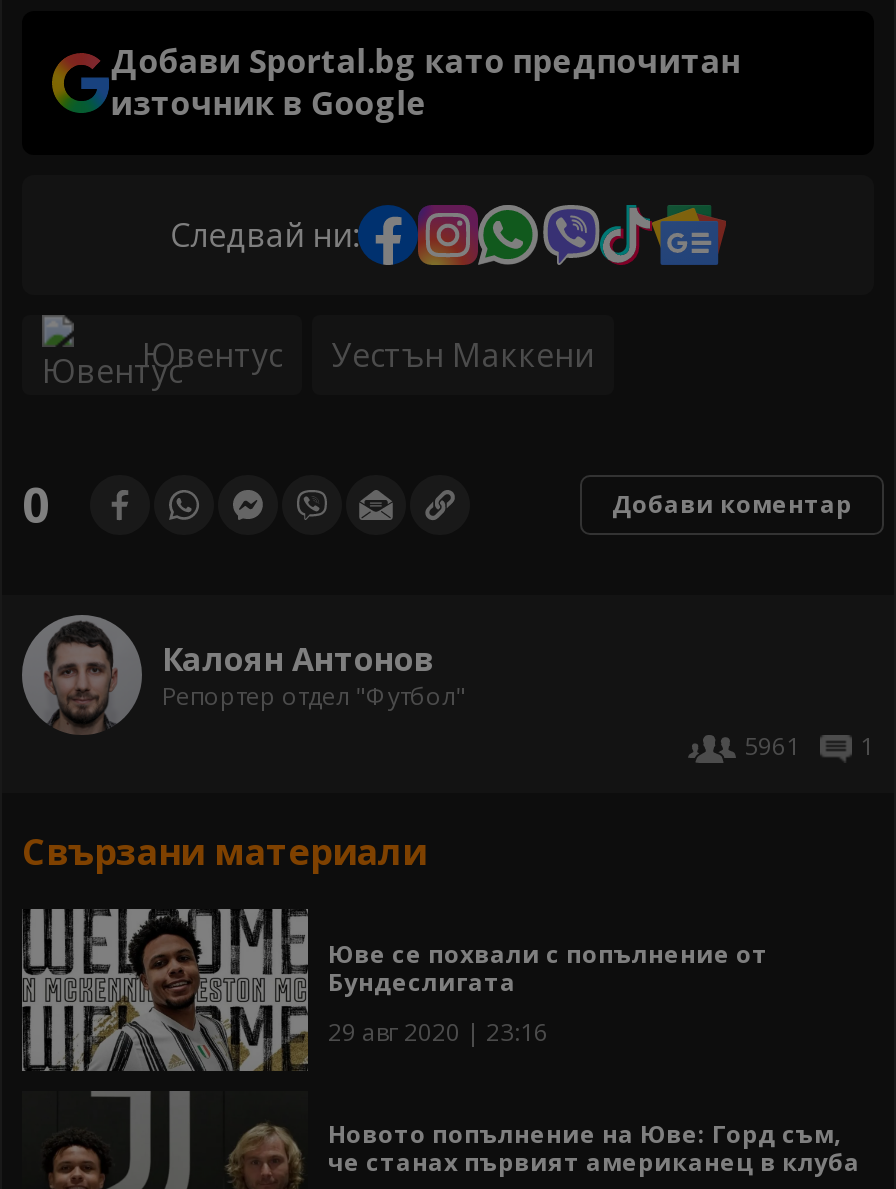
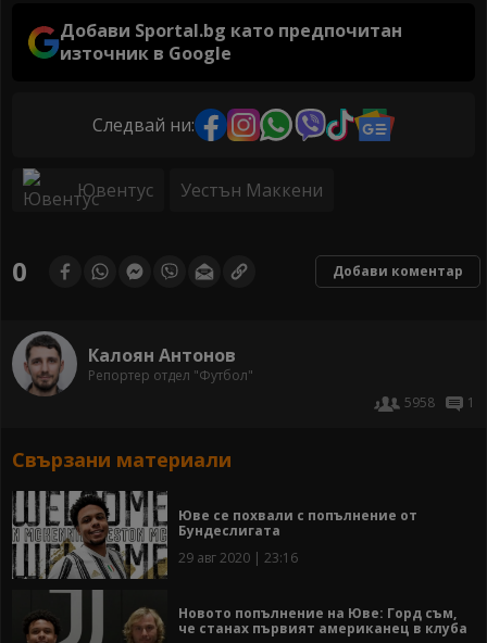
[744,729,874,763] 5961 1 -> [404,393,475,412] 5958 1

